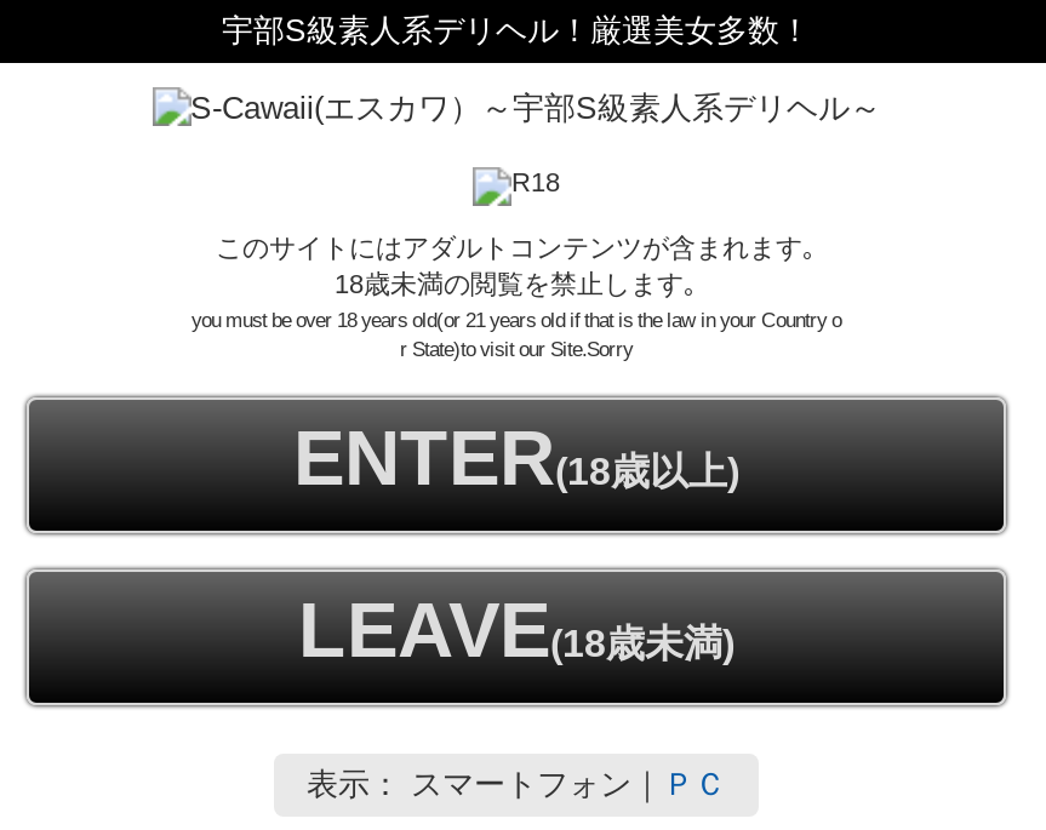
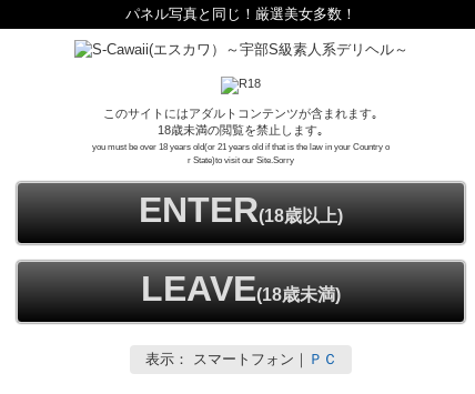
[222,12,811,48] 宇部S級素人系デリヘル！厳選美女多数！ -> [125,6,356,22] パネル写真と同じ！厳選美女多数！

